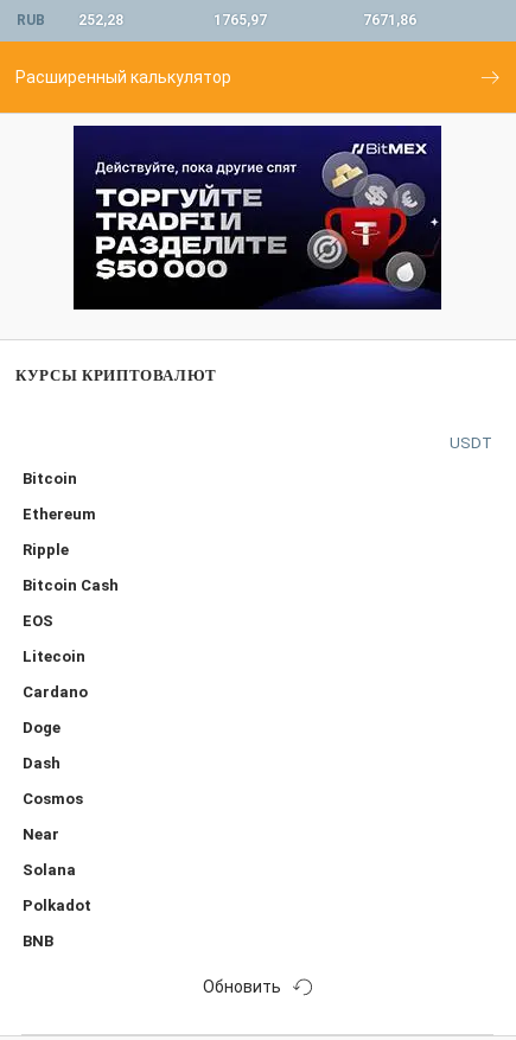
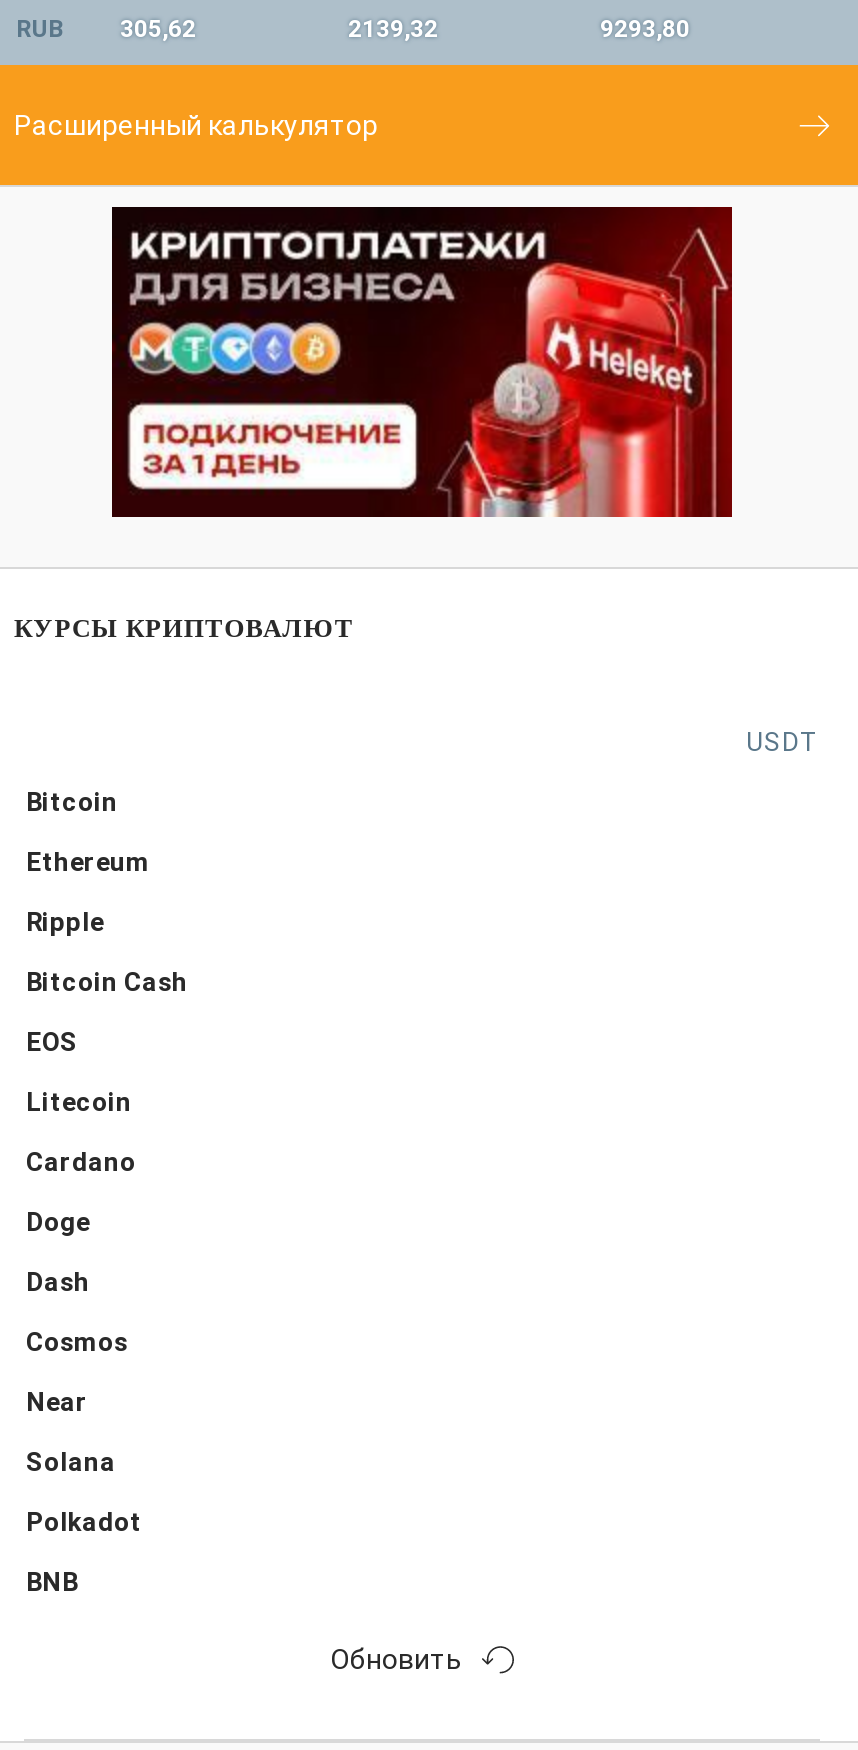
[17,12,123,28] RUB 252,28 -> [16,15,196,43] RUB 305,62
[214,12,267,28] 1765,97 -> [348,15,438,43] 2139,32
[363,12,416,28] 7671,86 -> [600,15,690,43] 9293,80
[74,125,442,311] [image] -> [112,205,734,519] [image]

